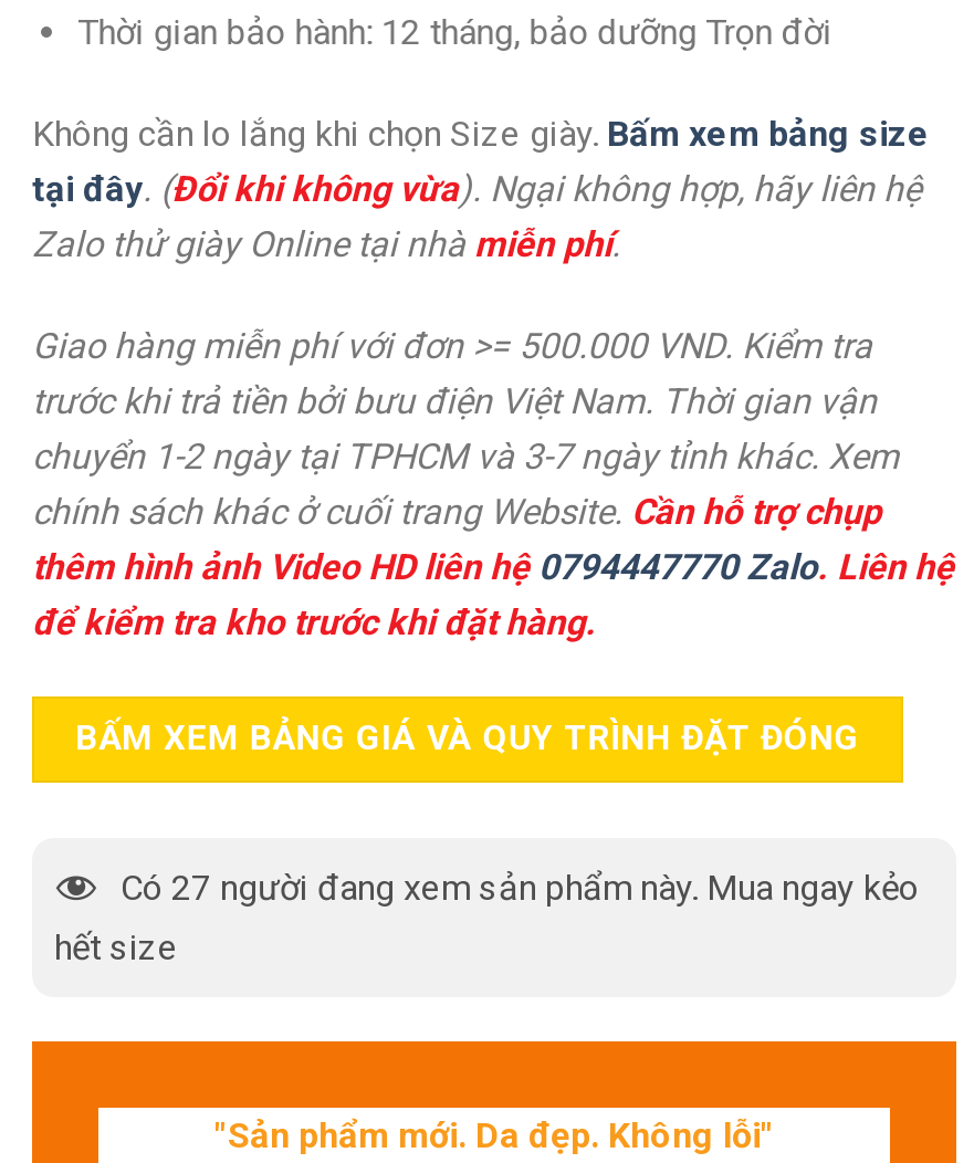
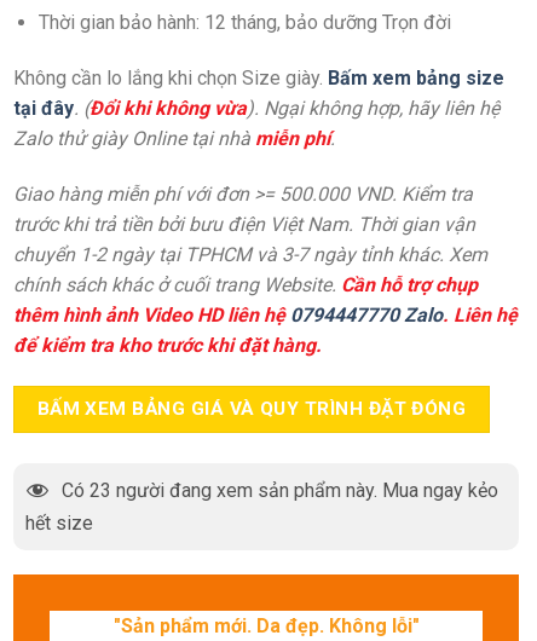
[121,867,919,909] Có 27 người đang xem sản phẩm này. Mua ngay kẻo -> [62,479,498,502] Có 23 người đang xem sản phẩm này. Mua ngay kẻo

